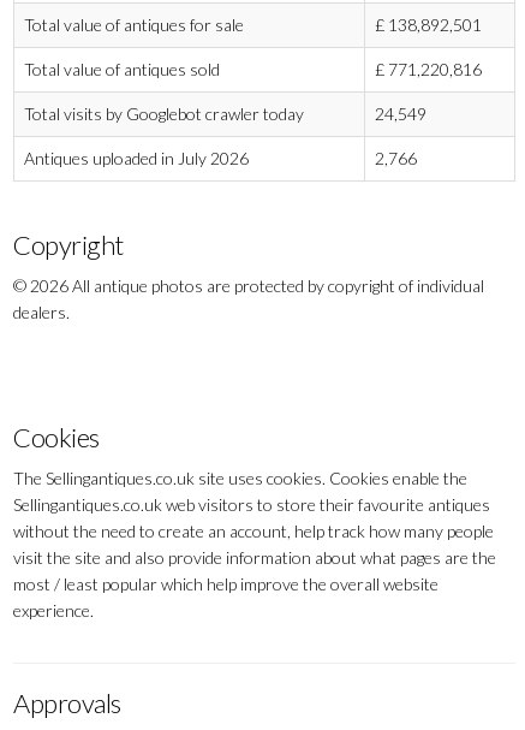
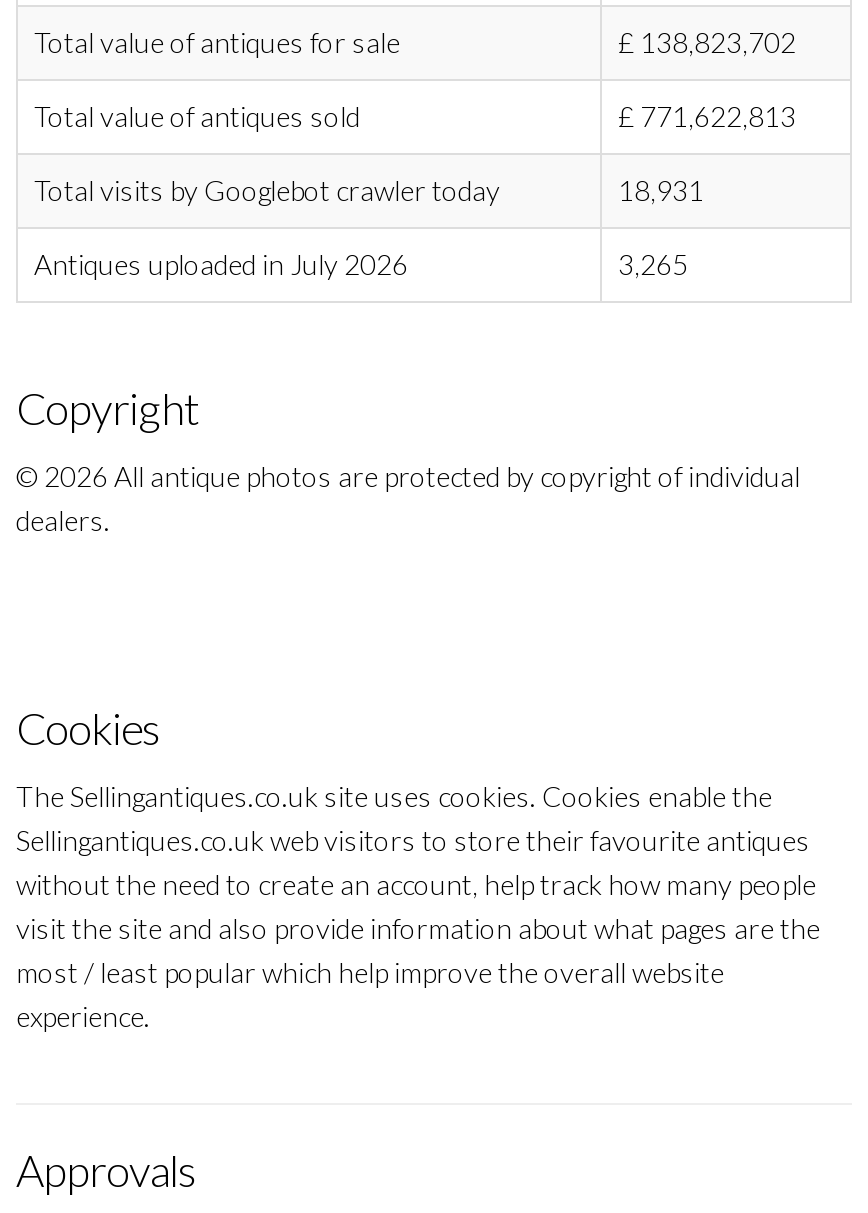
[375,15,482,35] £138,892,501 -> [618,26,796,60] £138,823,702
[375,60,482,80] £771,220,816 -> [618,100,796,134] £771,622,813
[375,104,426,124] 24,549 -> [618,174,704,208] 18,931
[375,149,417,169] 2,766 -> [618,248,688,282] 3,265

